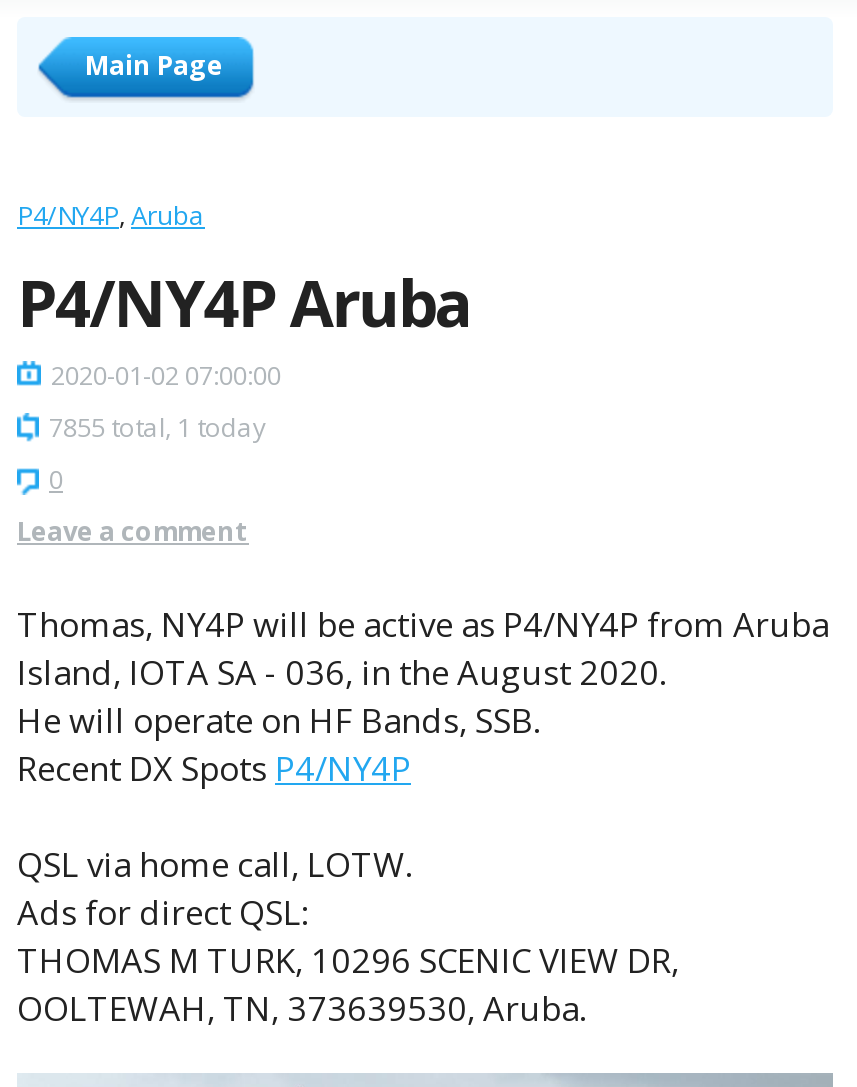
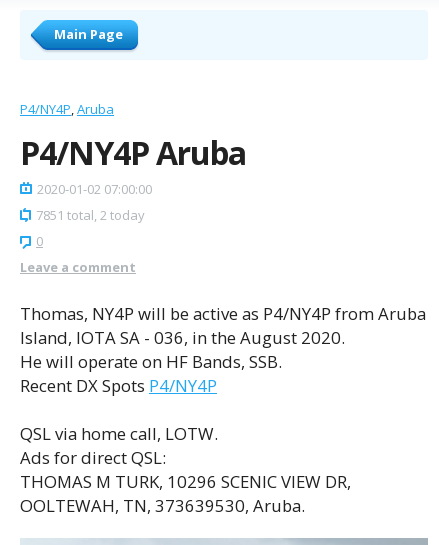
[49,409,267,445] 7855 total, 1 today -> [36,206,145,224] 7851 total, 2 today

